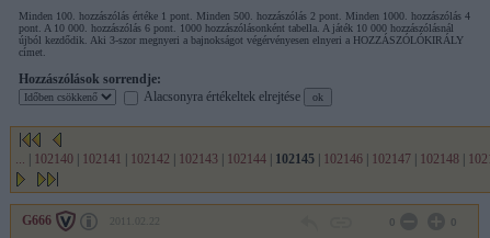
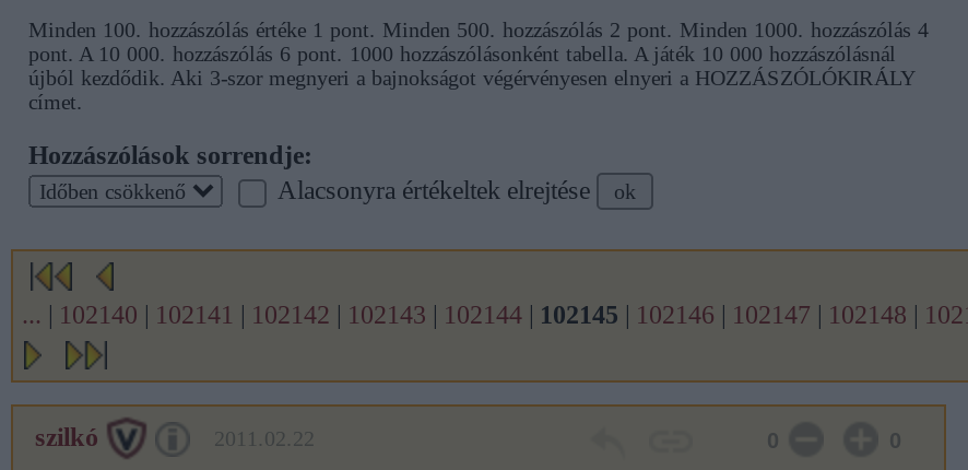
[22,213,52,228] G666 -> [35,422,98,453] szilkó

